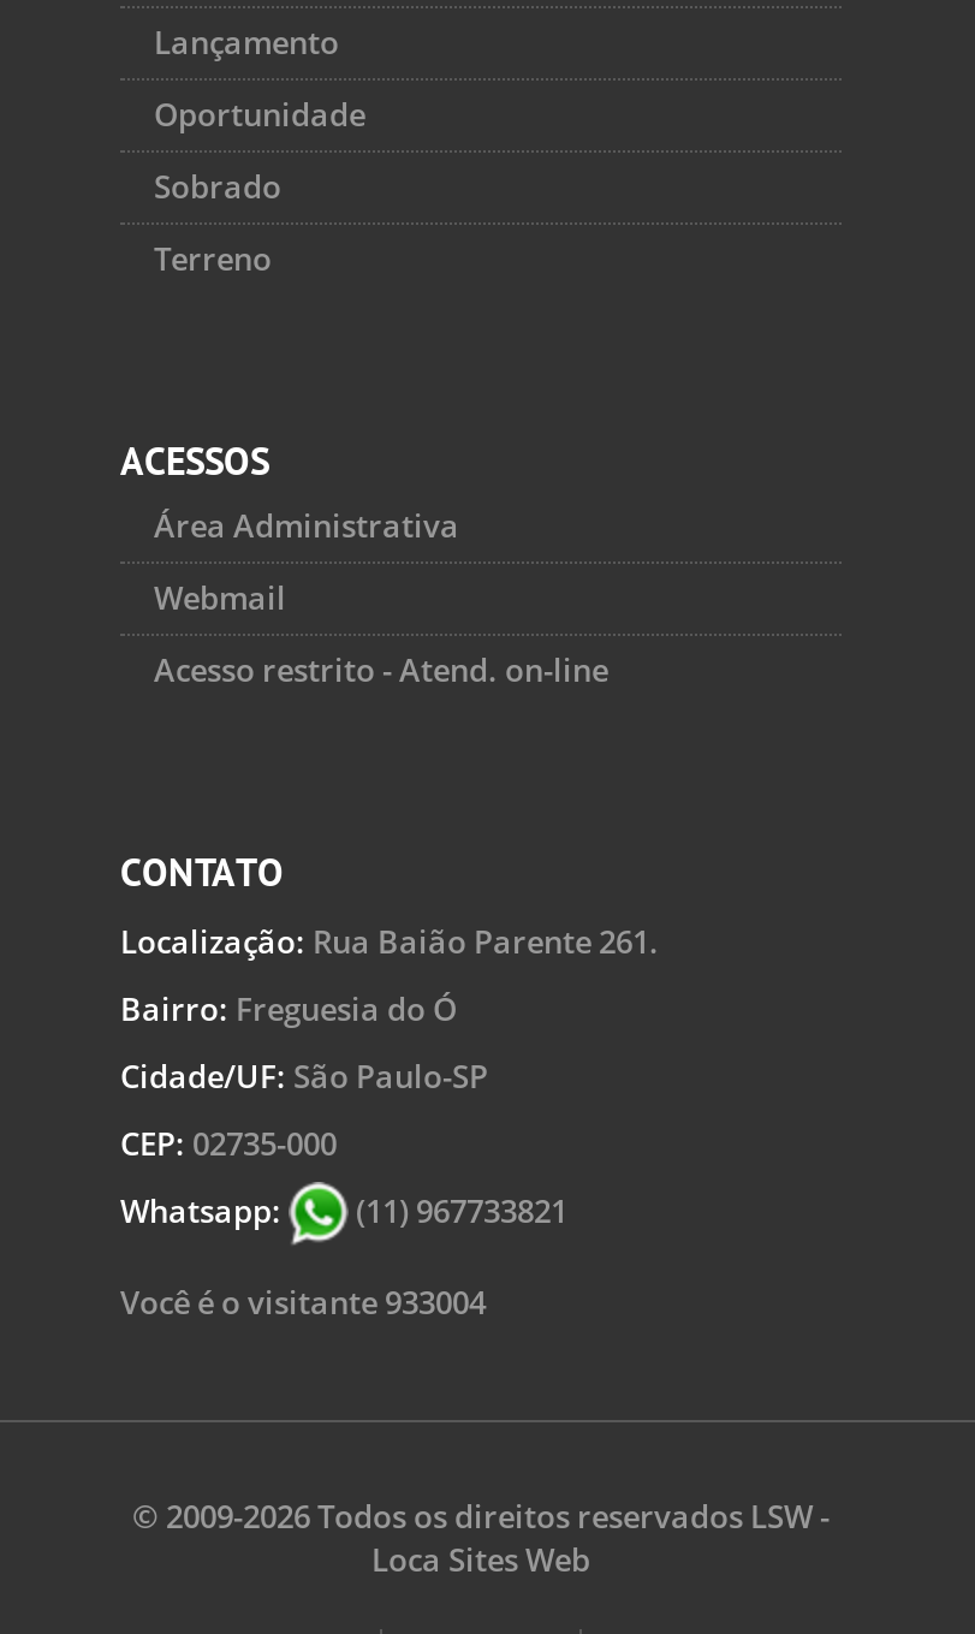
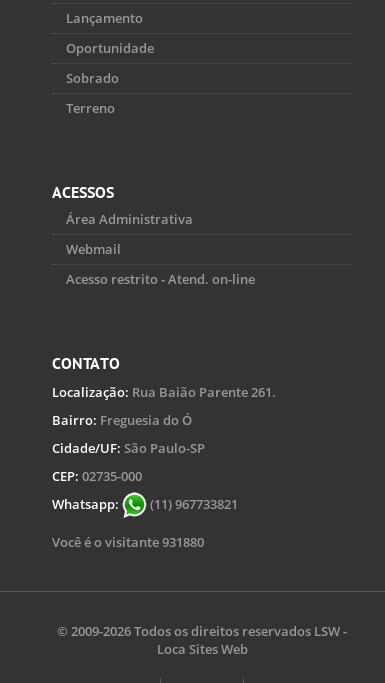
[120,1281,486,1324] Você é o visitante 933004 -> [52,533,204,551] Você é o visitante 931880

